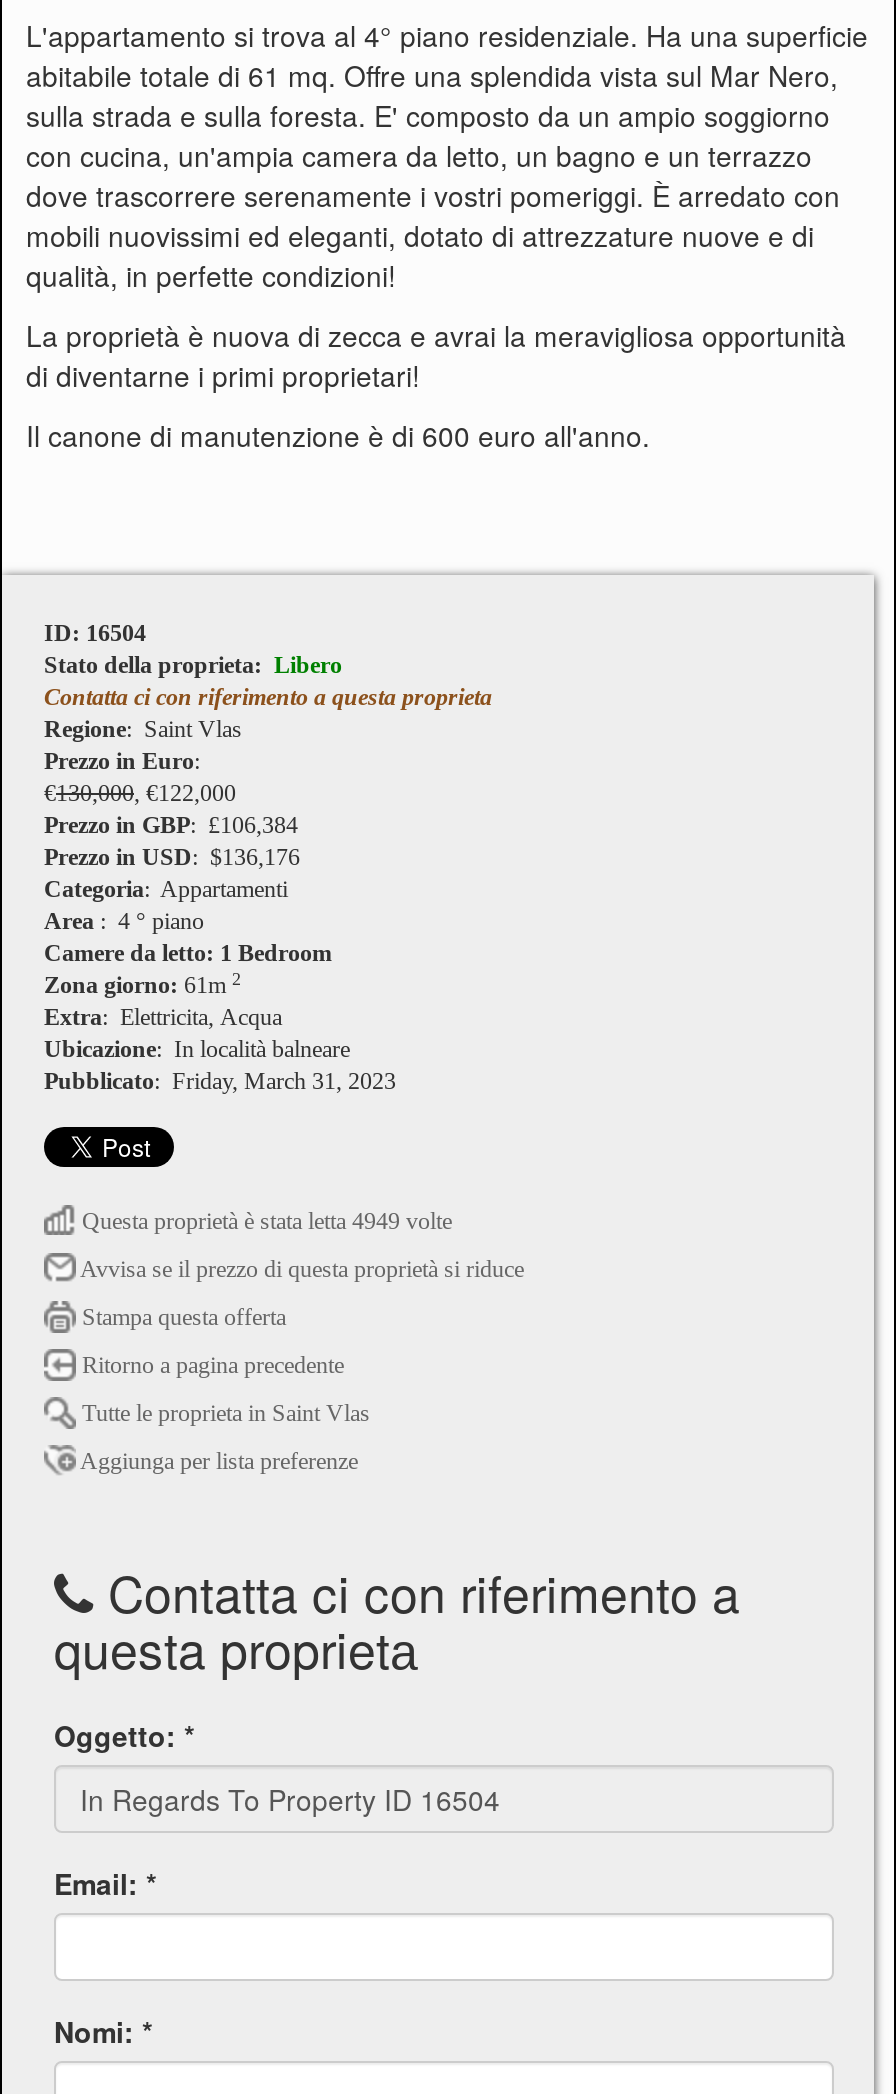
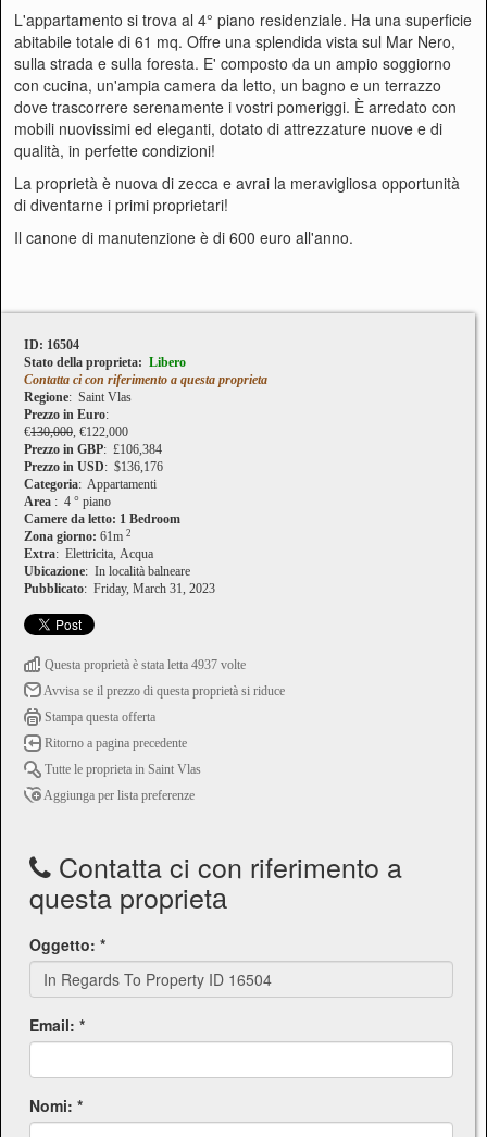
[76,1207,452,1235] Questa proprietà è stata letta 4949 volte -> [41,657,246,672] Questa proprietà è stata letta 4937 volte

